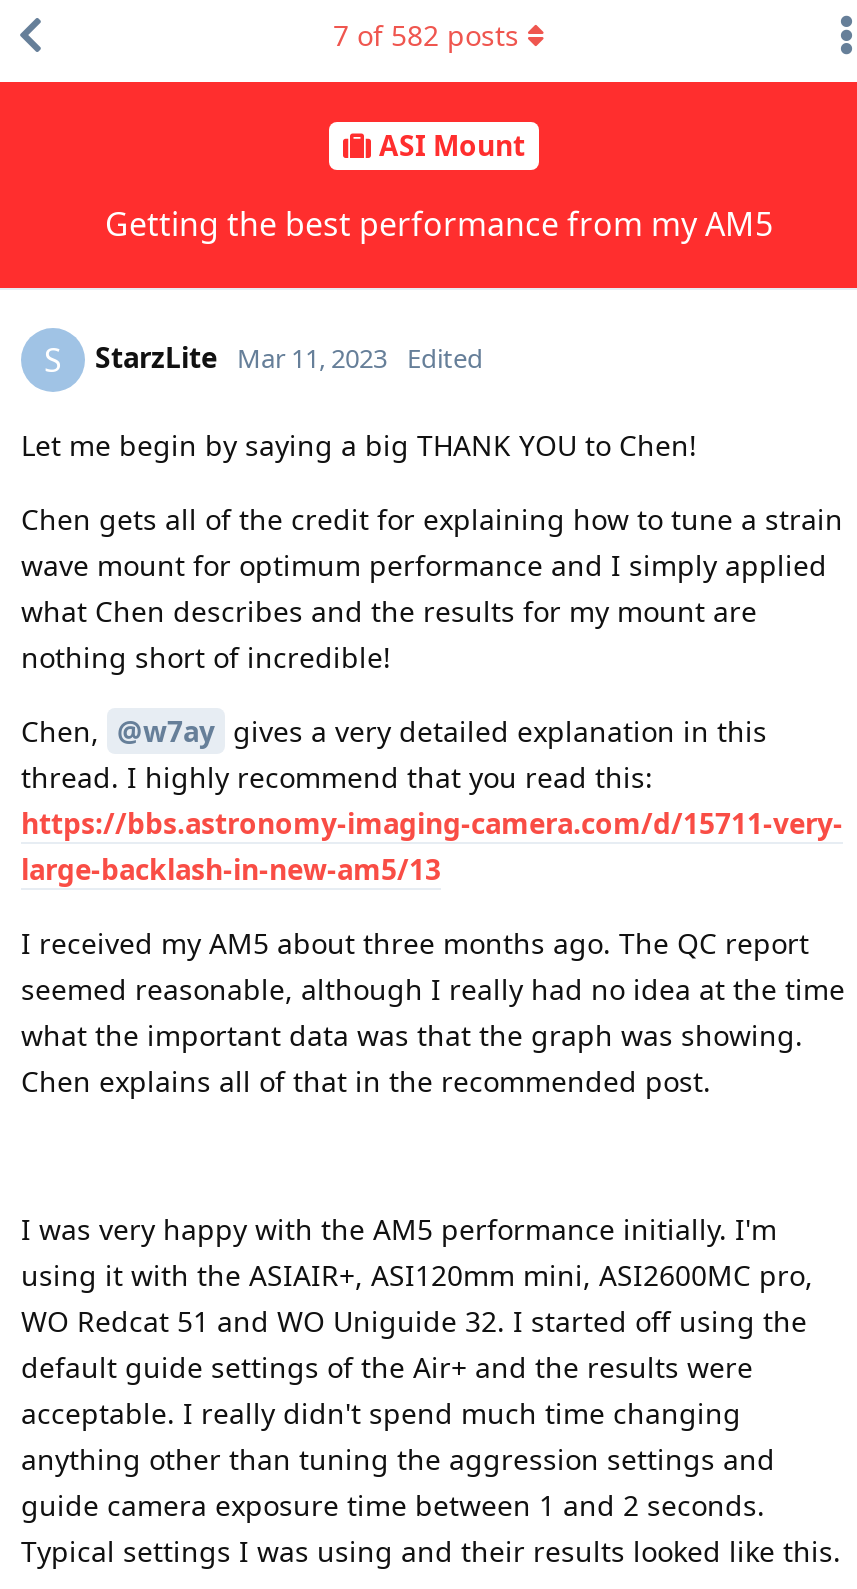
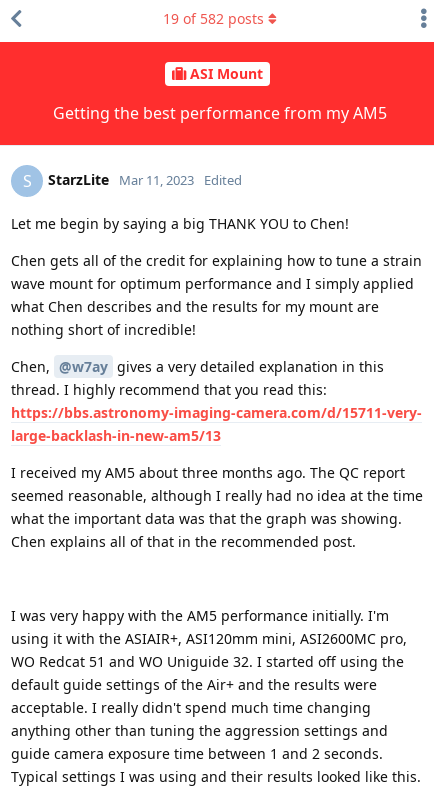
[333,16,519,54] 7 of 582 posts -> [163,9,264,28] 19 of 582 posts

